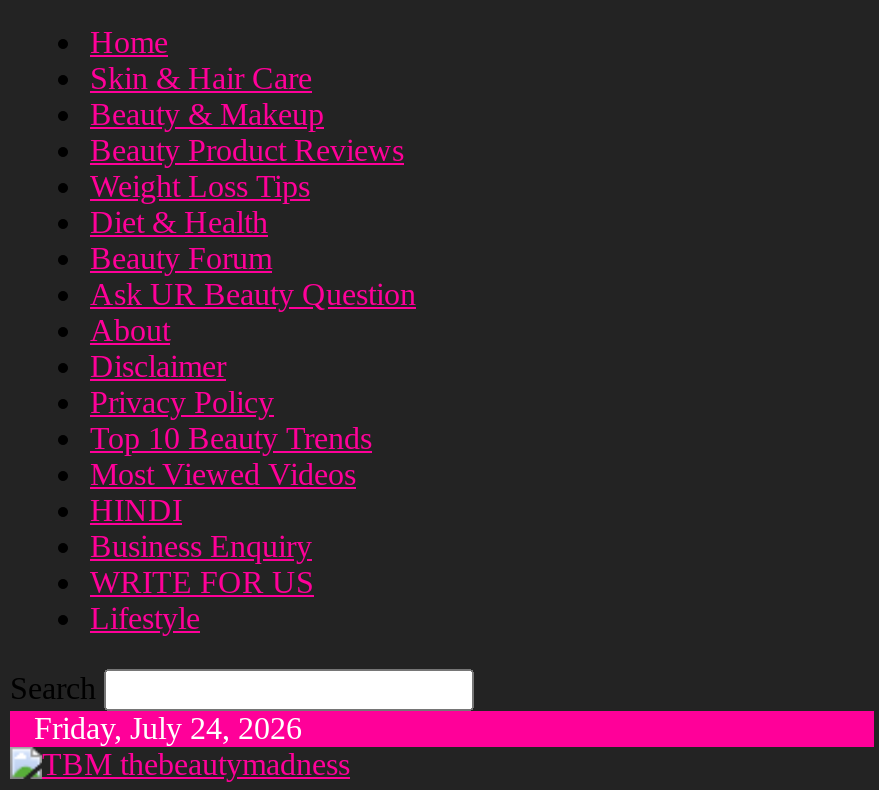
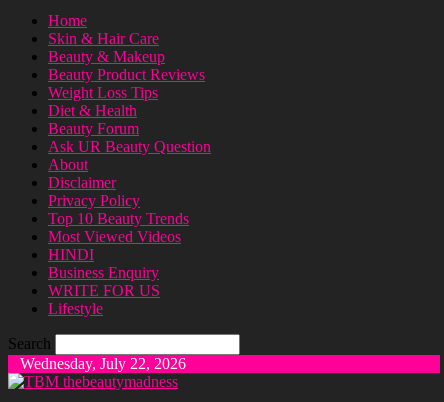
[34,711,302,745] Friday, July 24, 2026 -> [20,355,186,372] Wednesday, July 22, 2026

